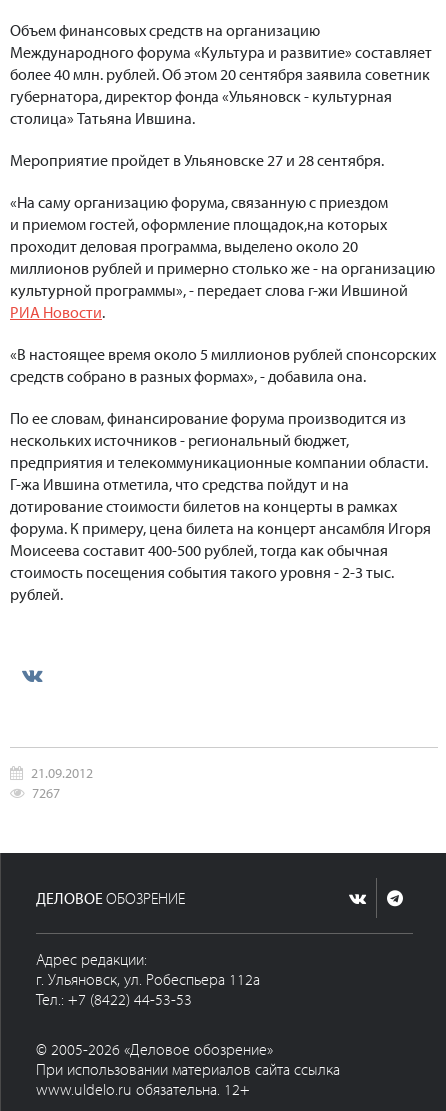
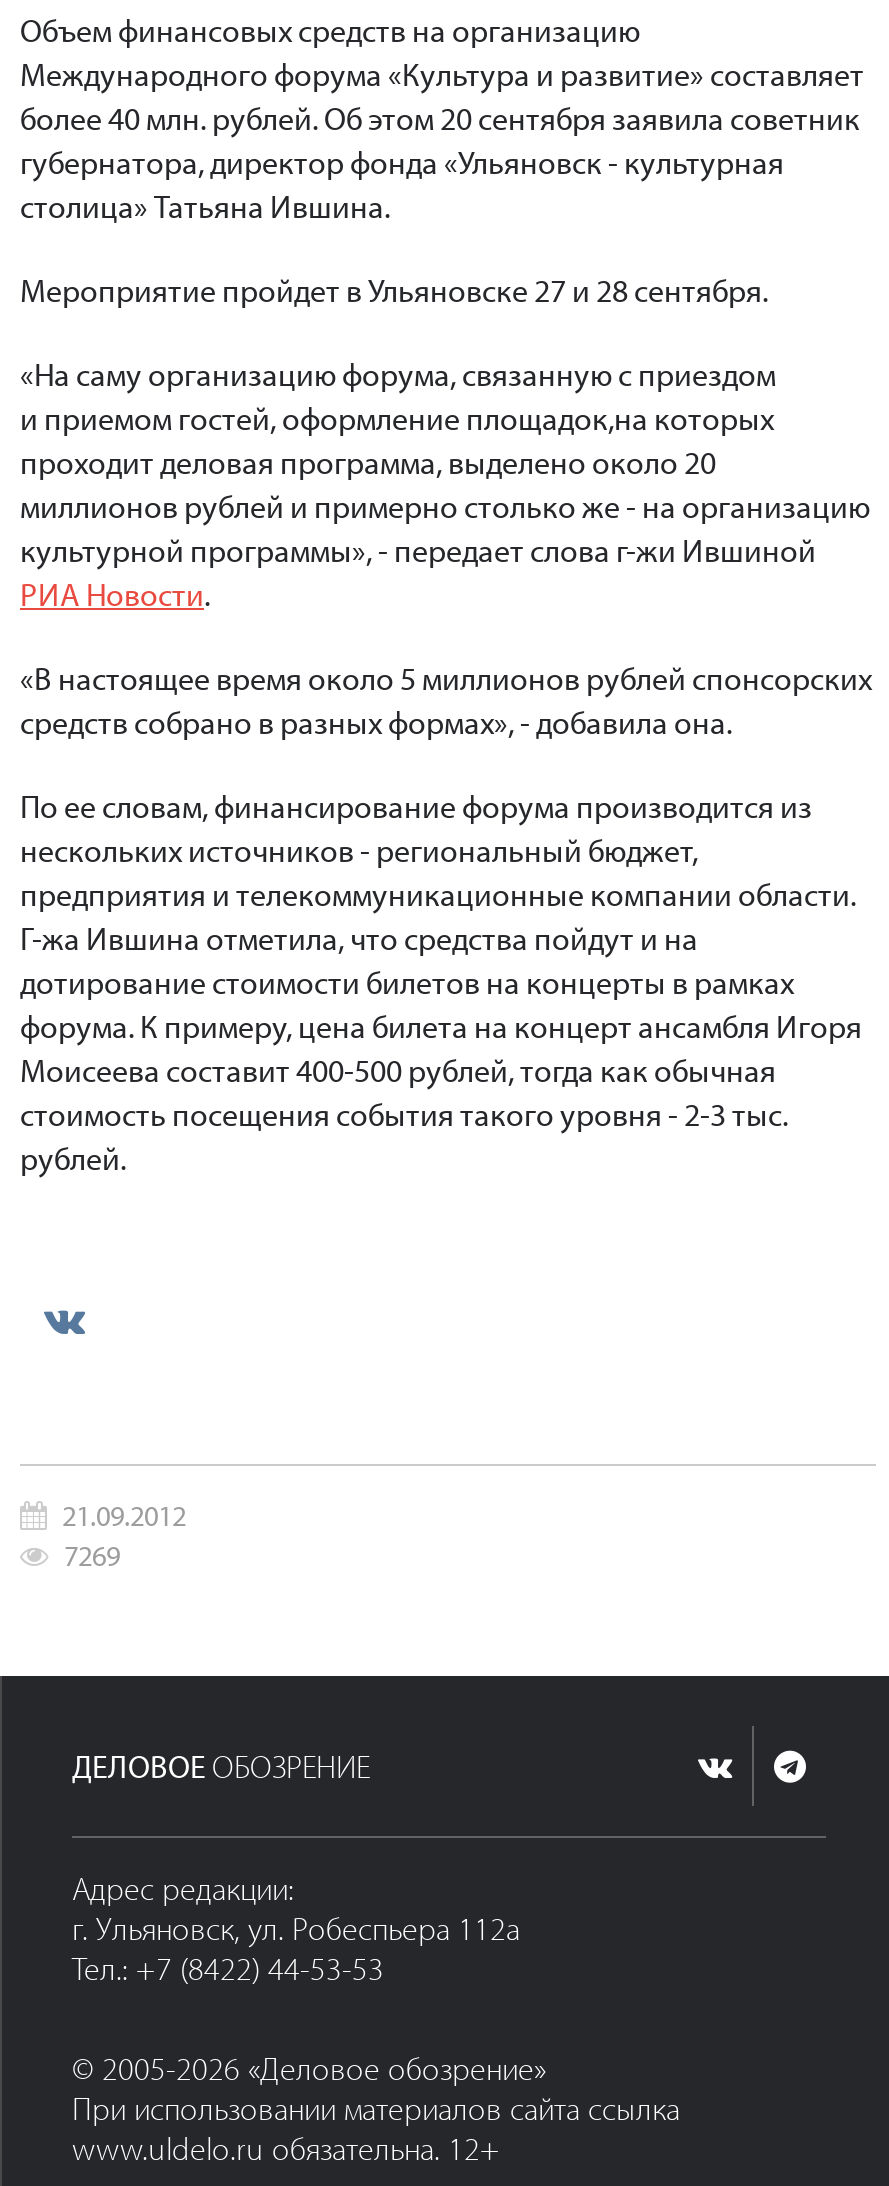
[29,783,60,802] 7267 -> [58,1537,120,1575] 7269

